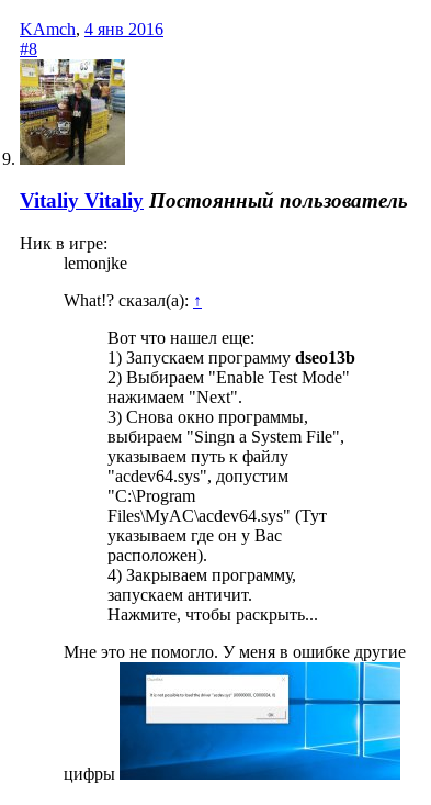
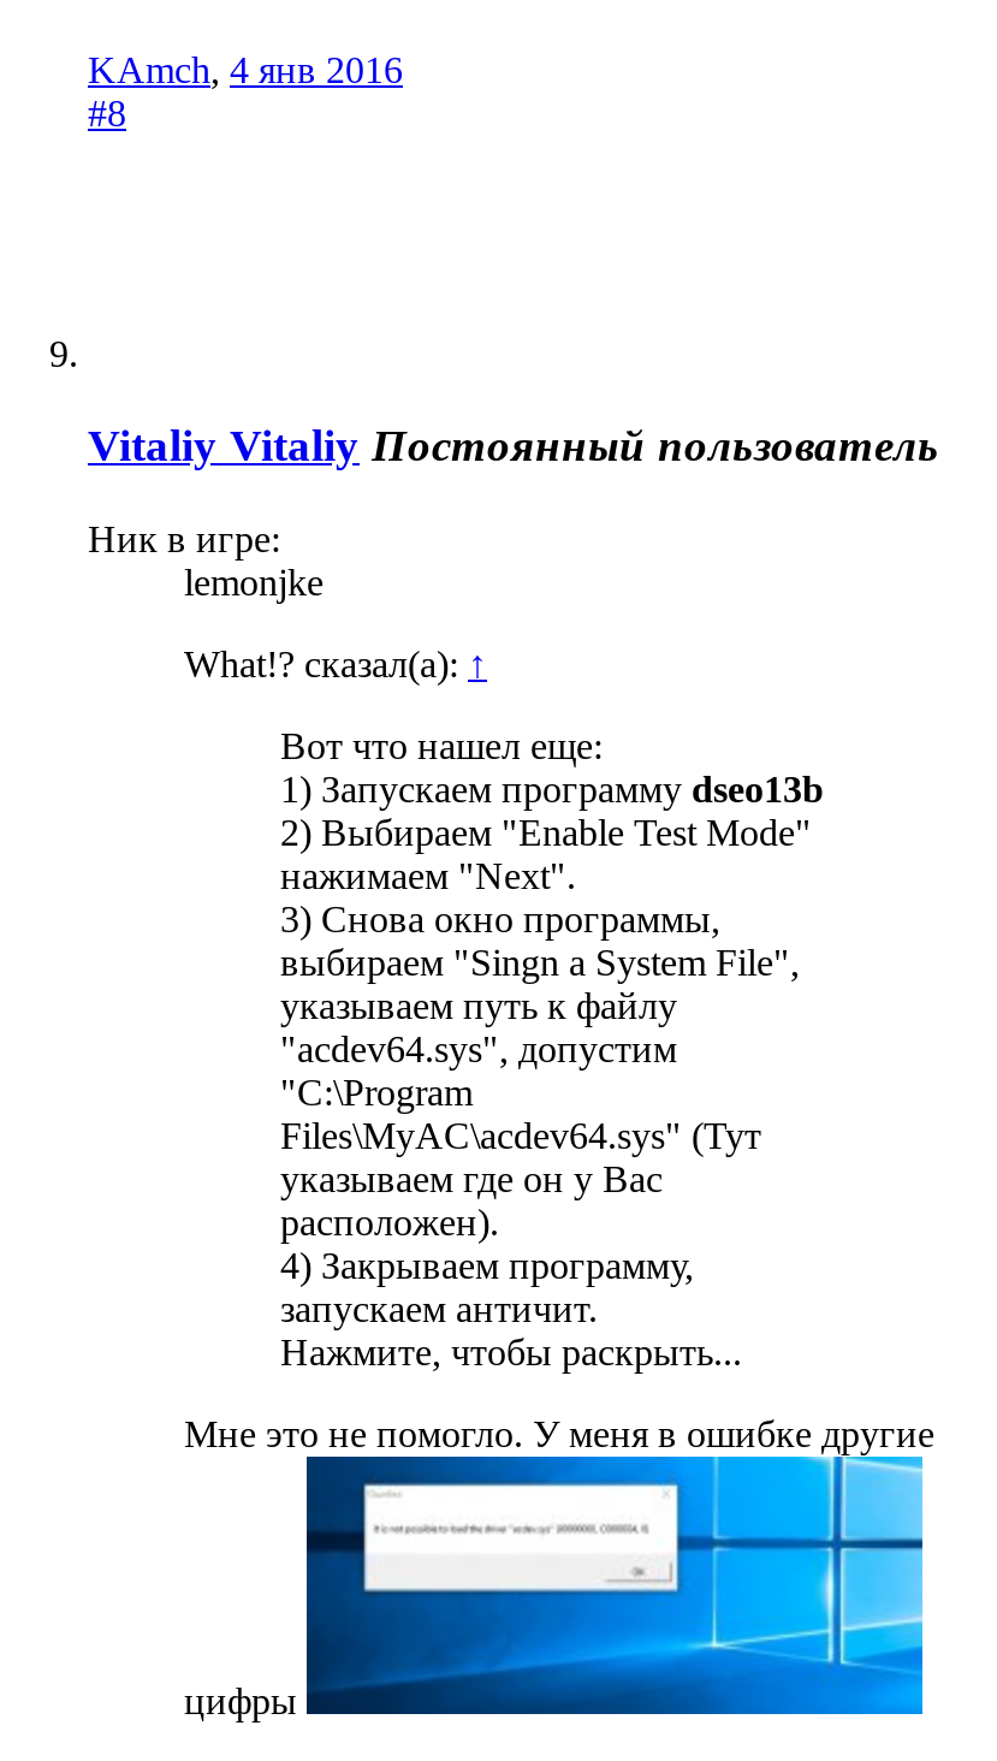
[19,58,126,166] [image] -> none

